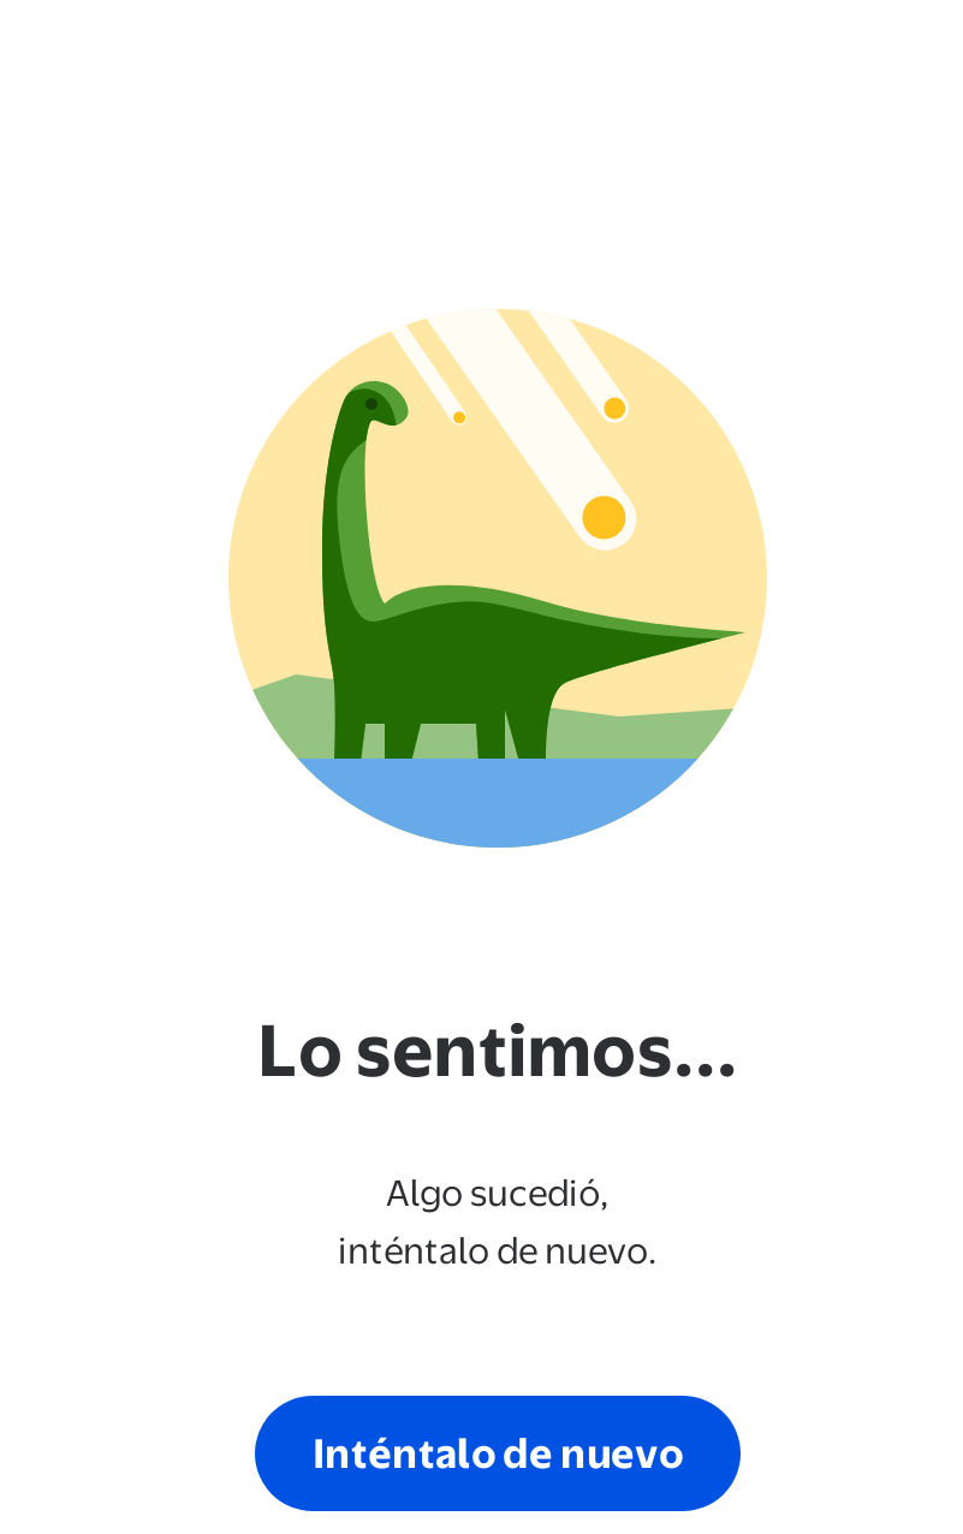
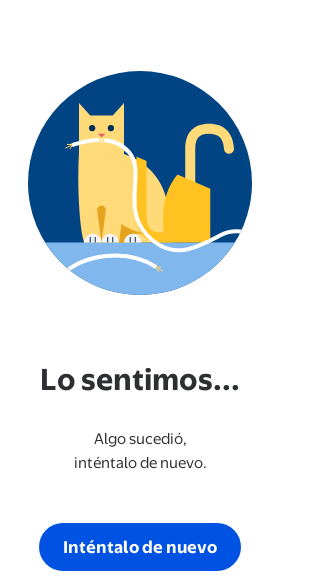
[228,309,767,792] [image] -> [27,70,253,273] [image]

